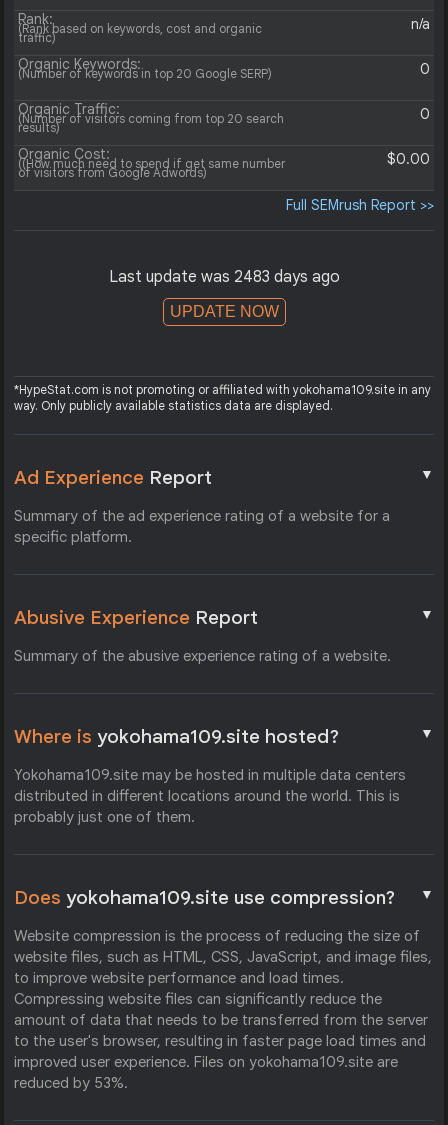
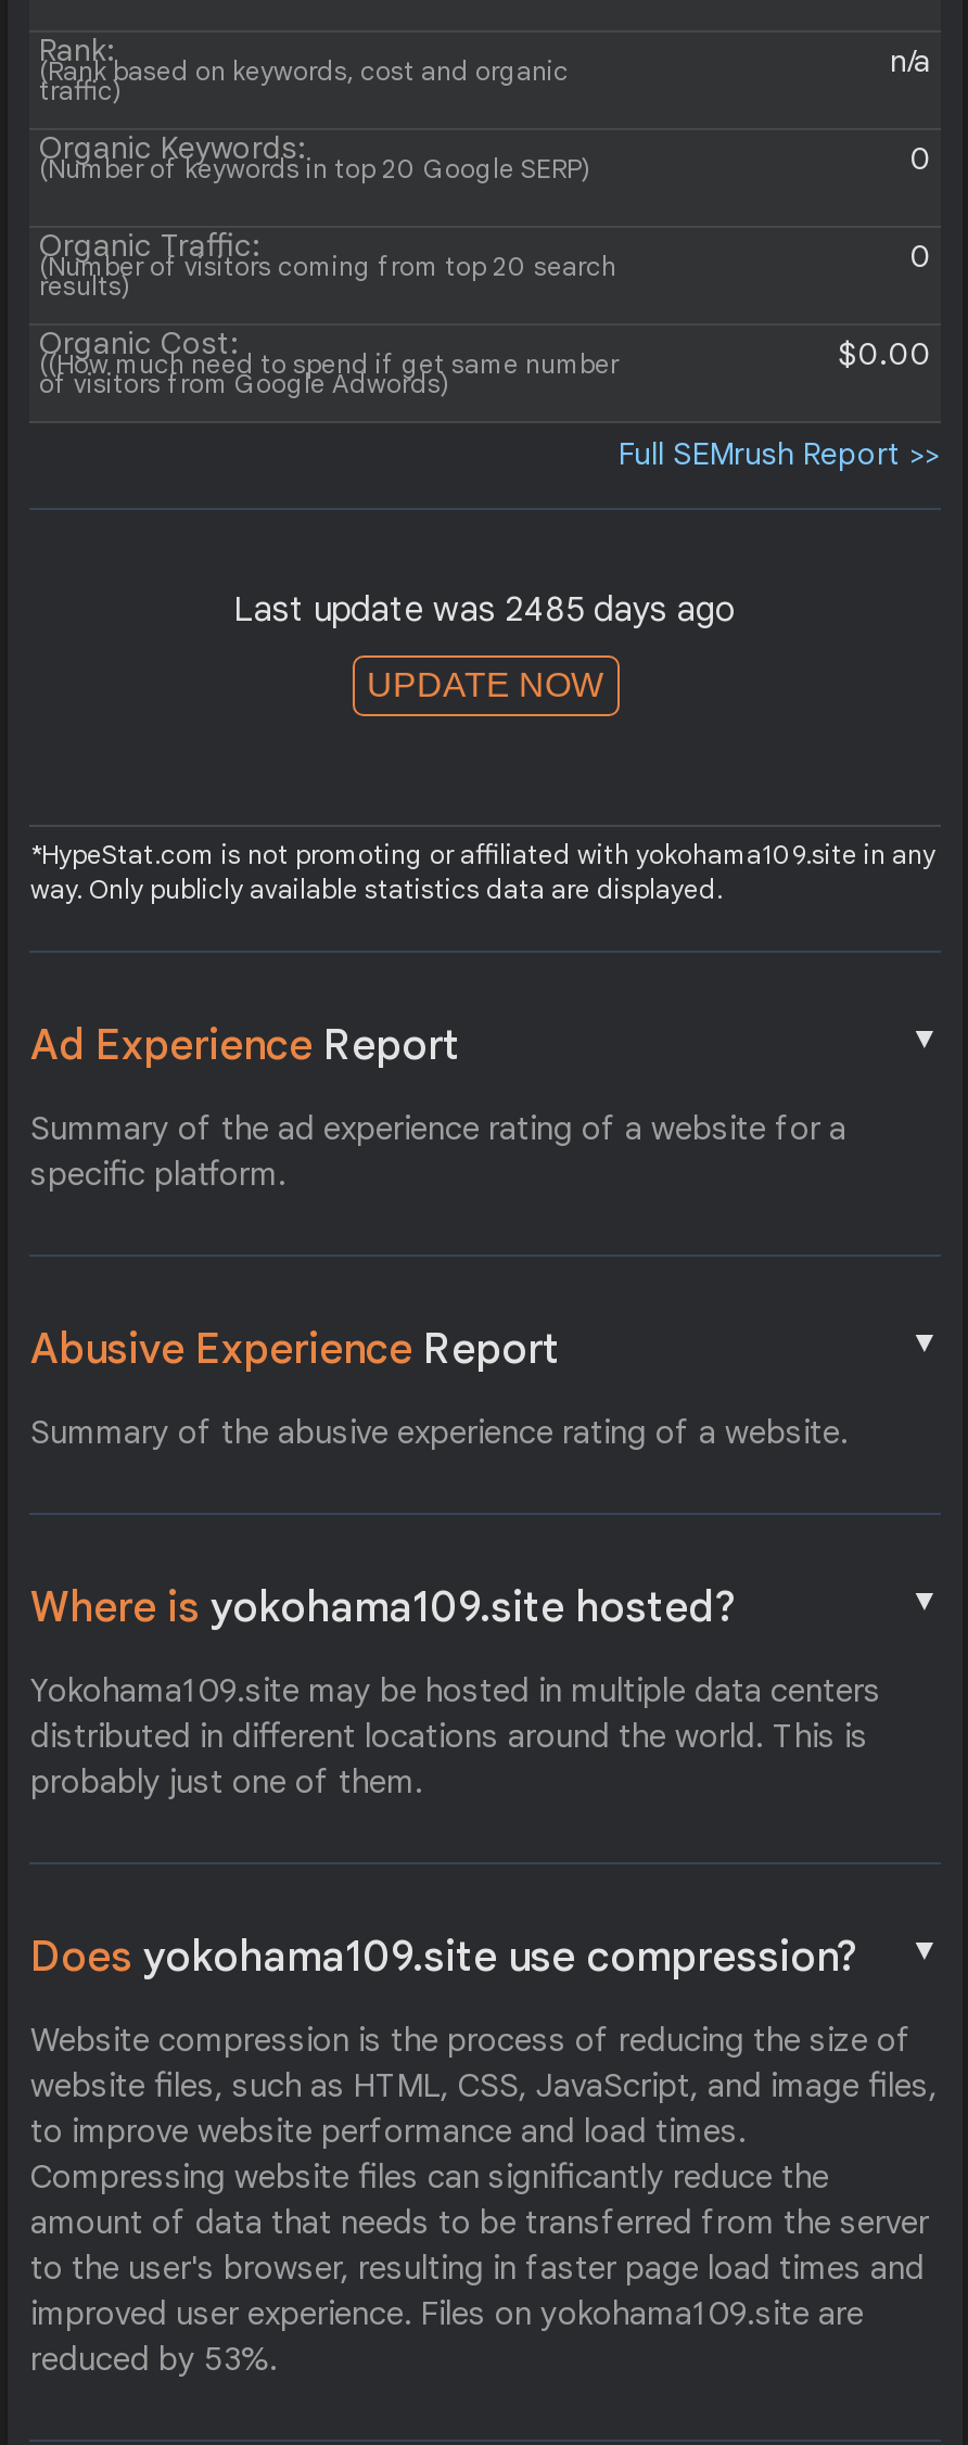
[108,267,339,287] Last update was 2483 days ago -> [233,589,737,632] Last update was 2485 days ago

